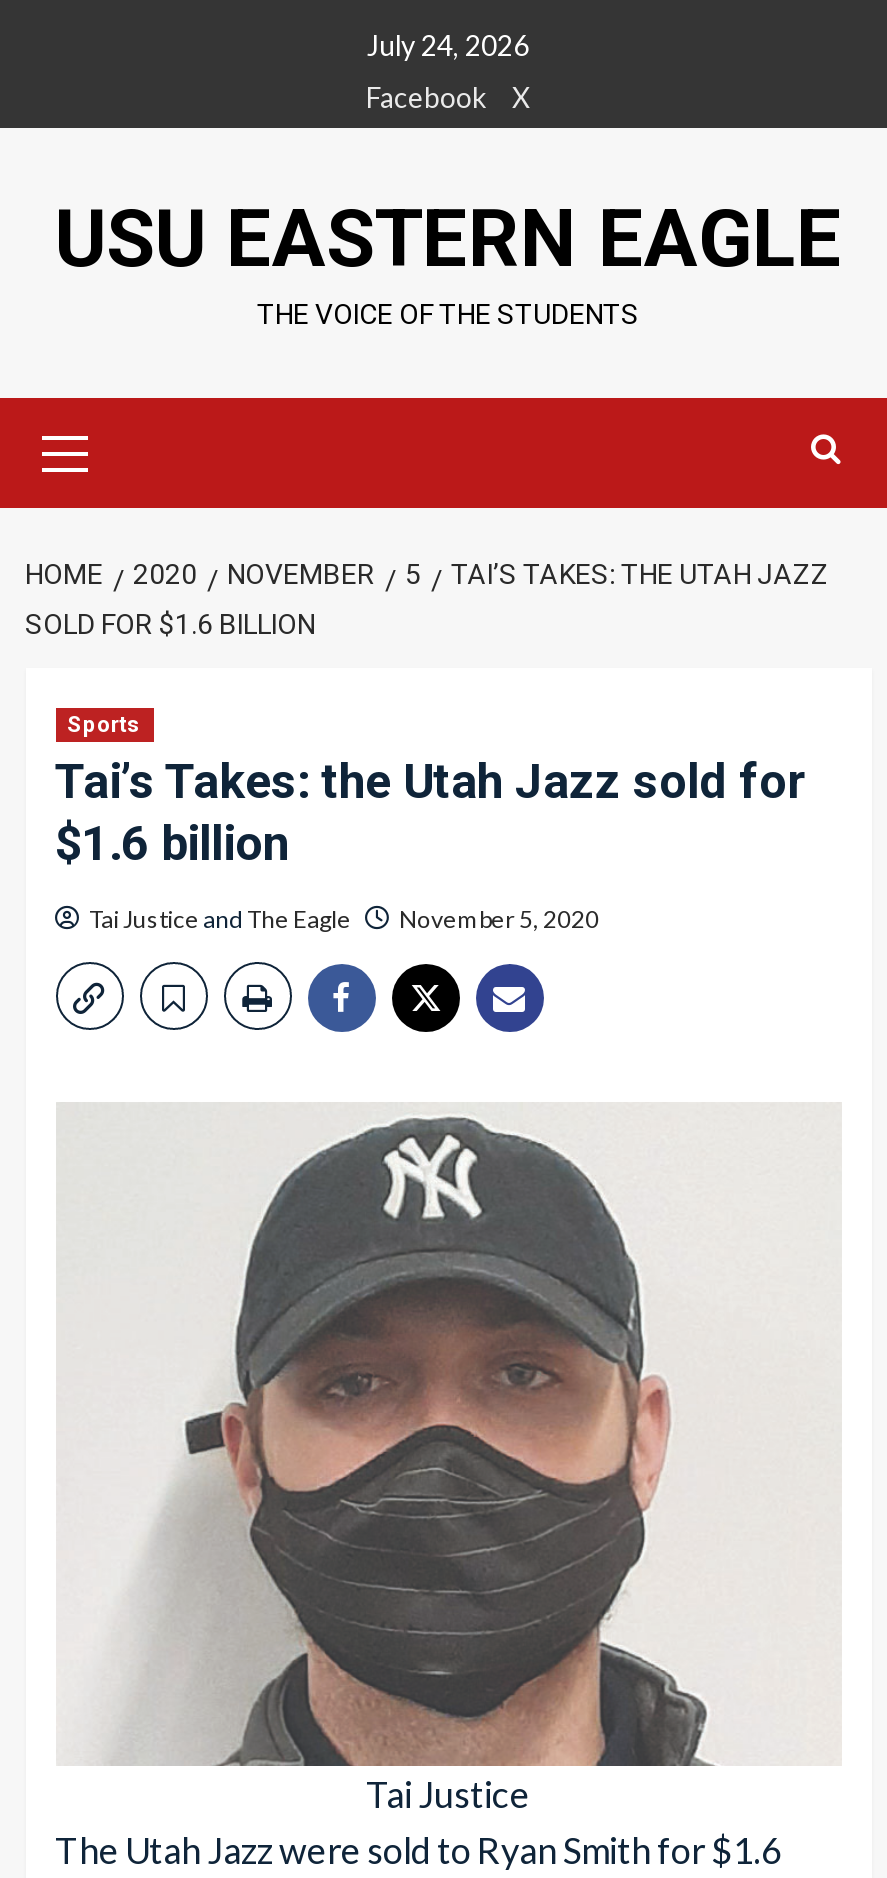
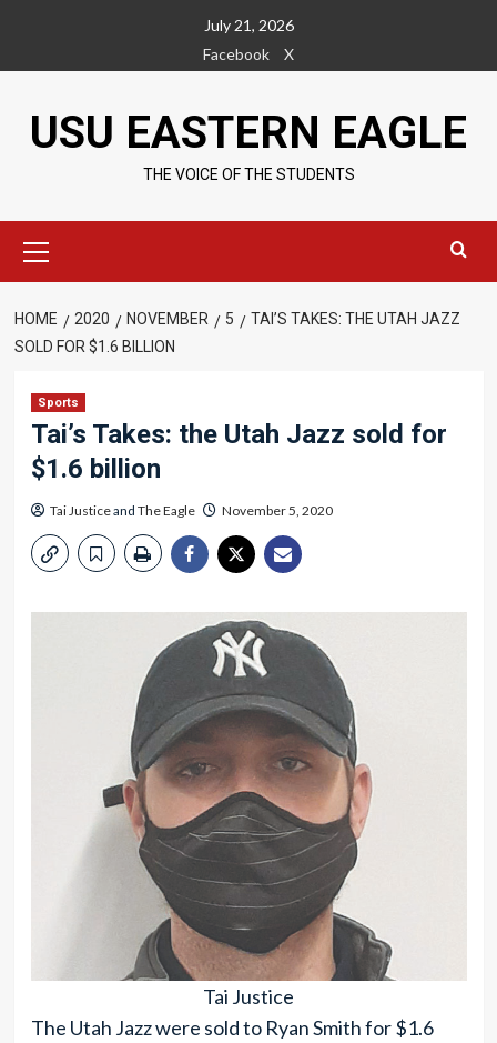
[367,28,529,62] July 24, 2026 -> [204,16,293,34] July 21, 2026

